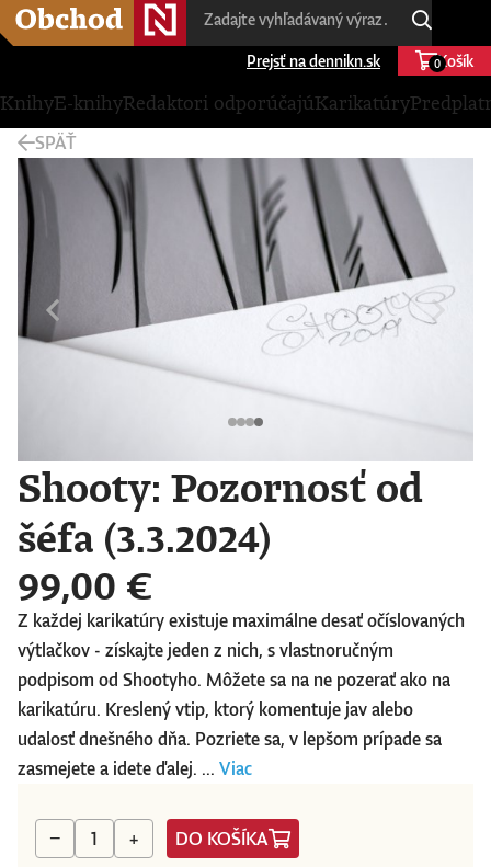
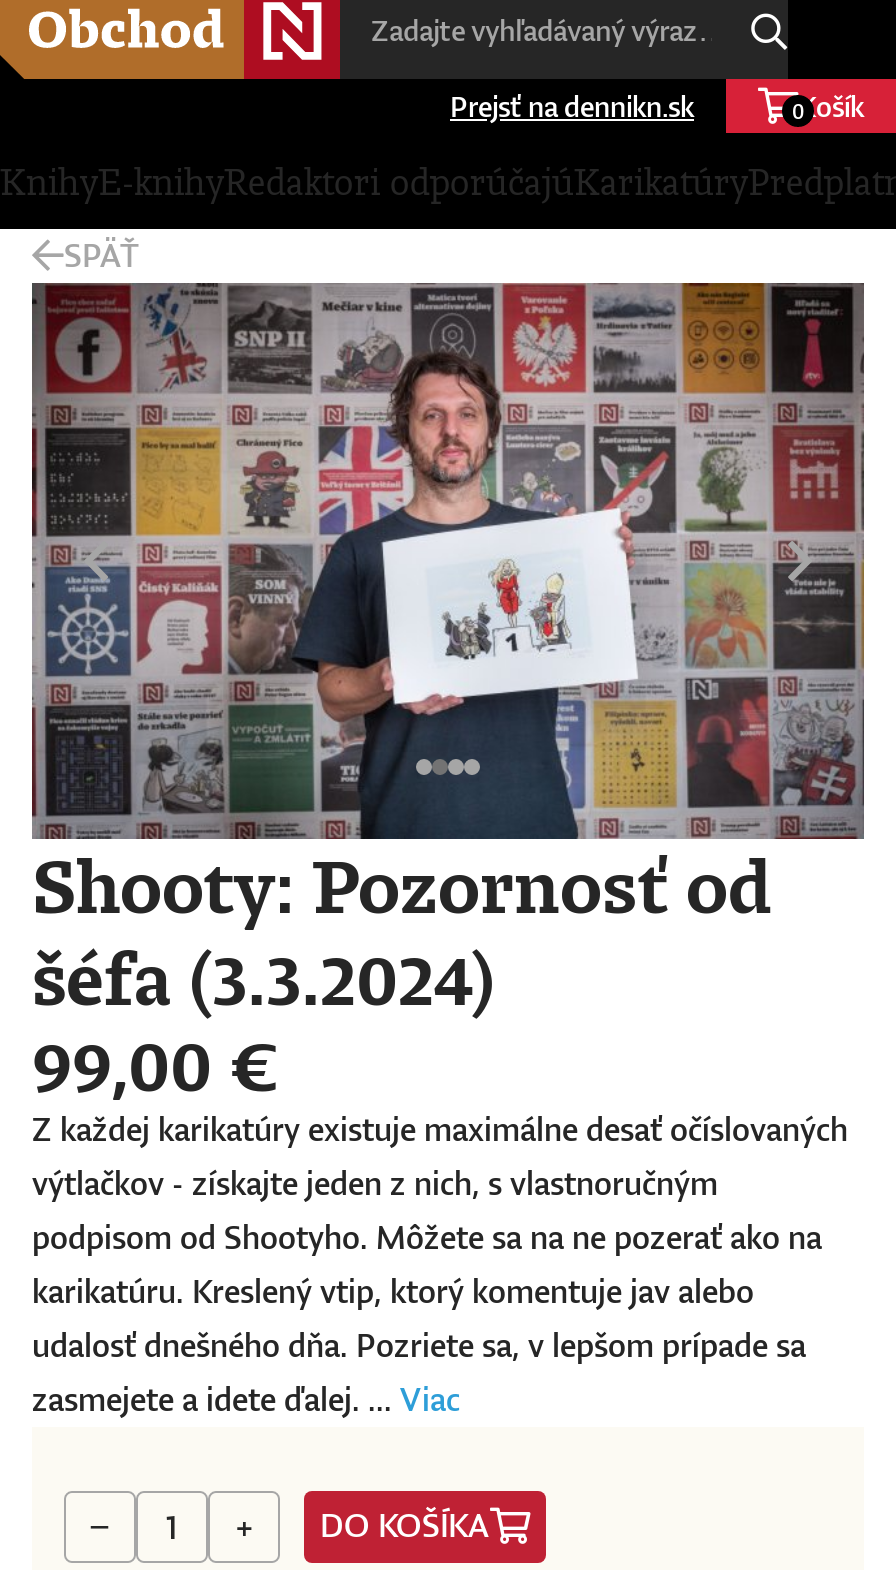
[18,158,473,463] [image] -> [30,281,866,841] [image]

